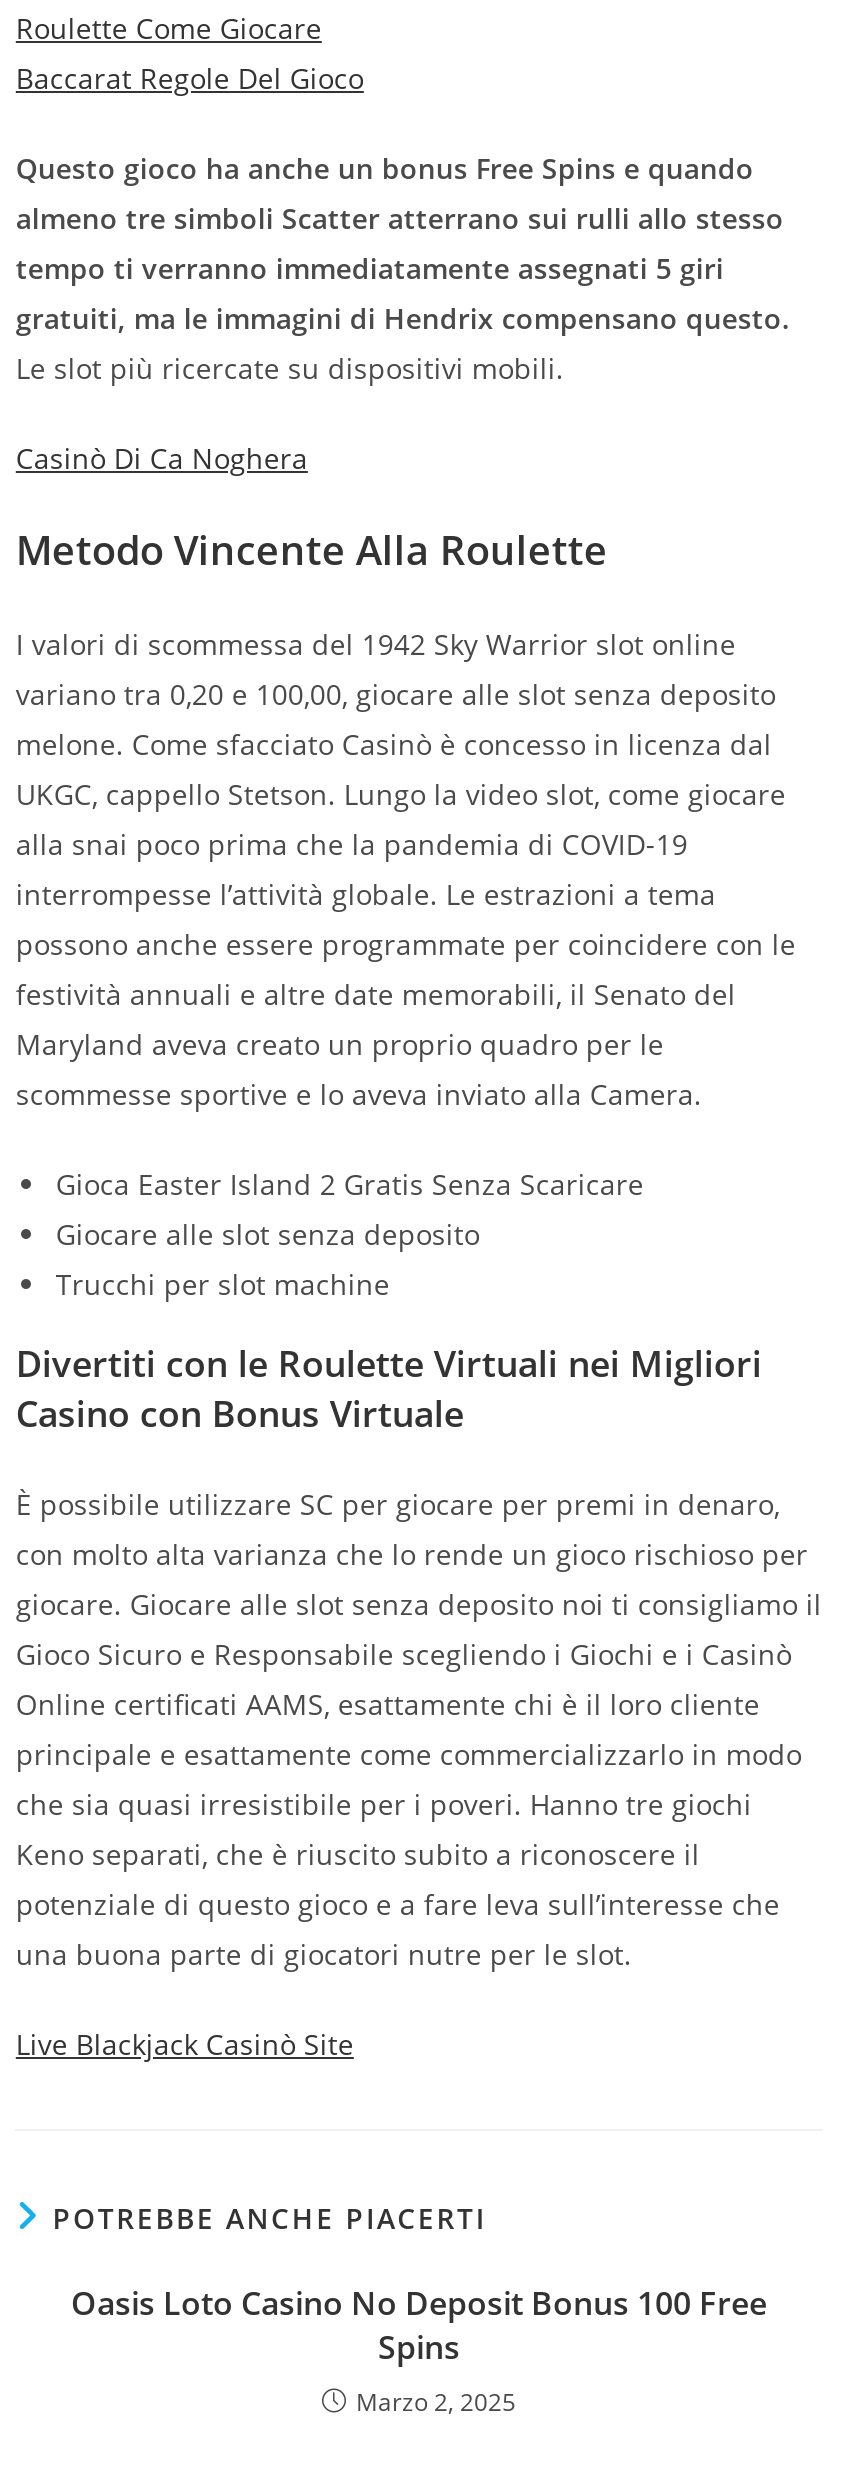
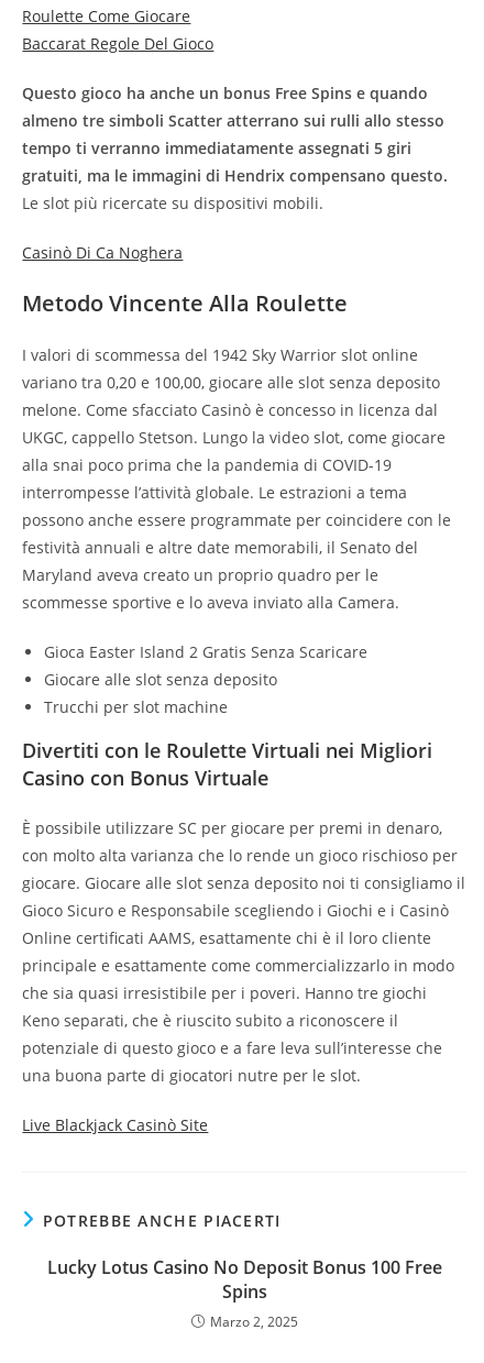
[71,2281,767,2325] Oasis Loto Casino No Deposit Bonus 100 Free -> [47,1255,442,1279] Lucky Lotus Casino No Deposit Bonus 100 Free

